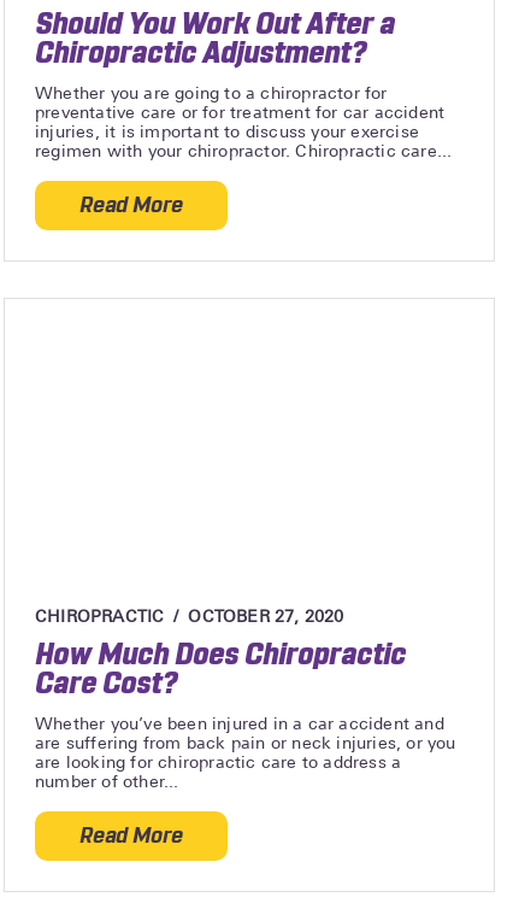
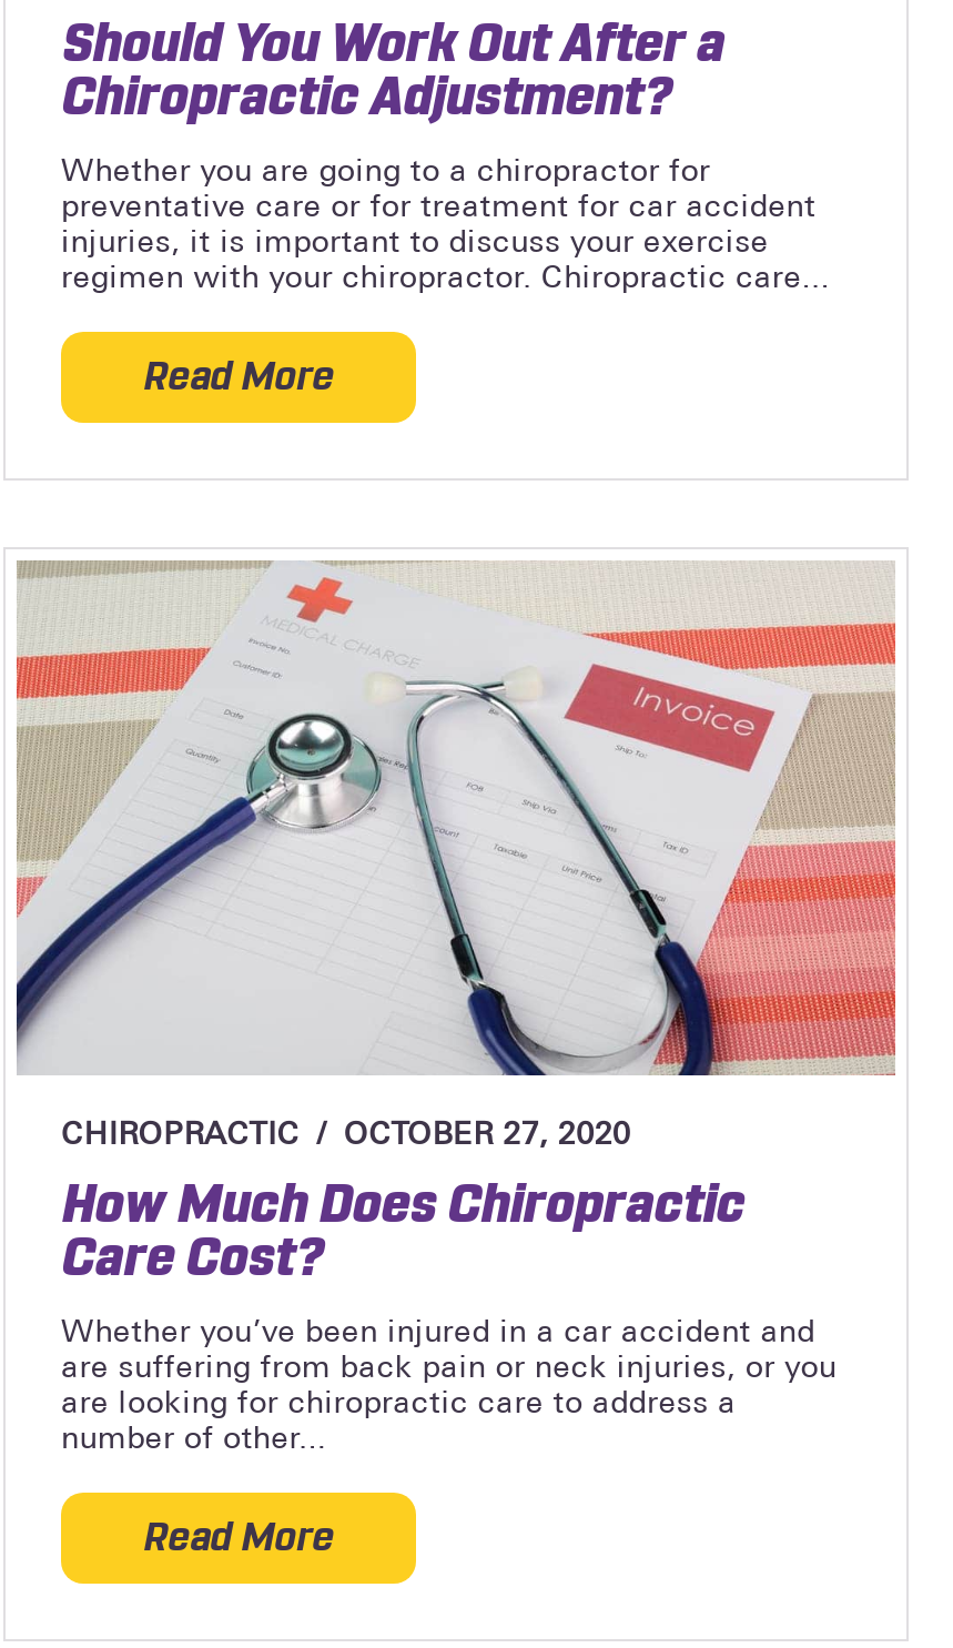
none -> [14,558,898,1078] [image]

